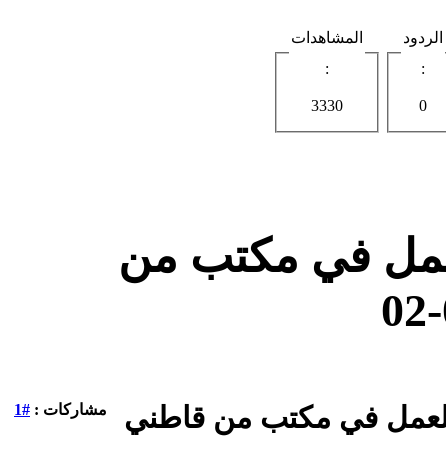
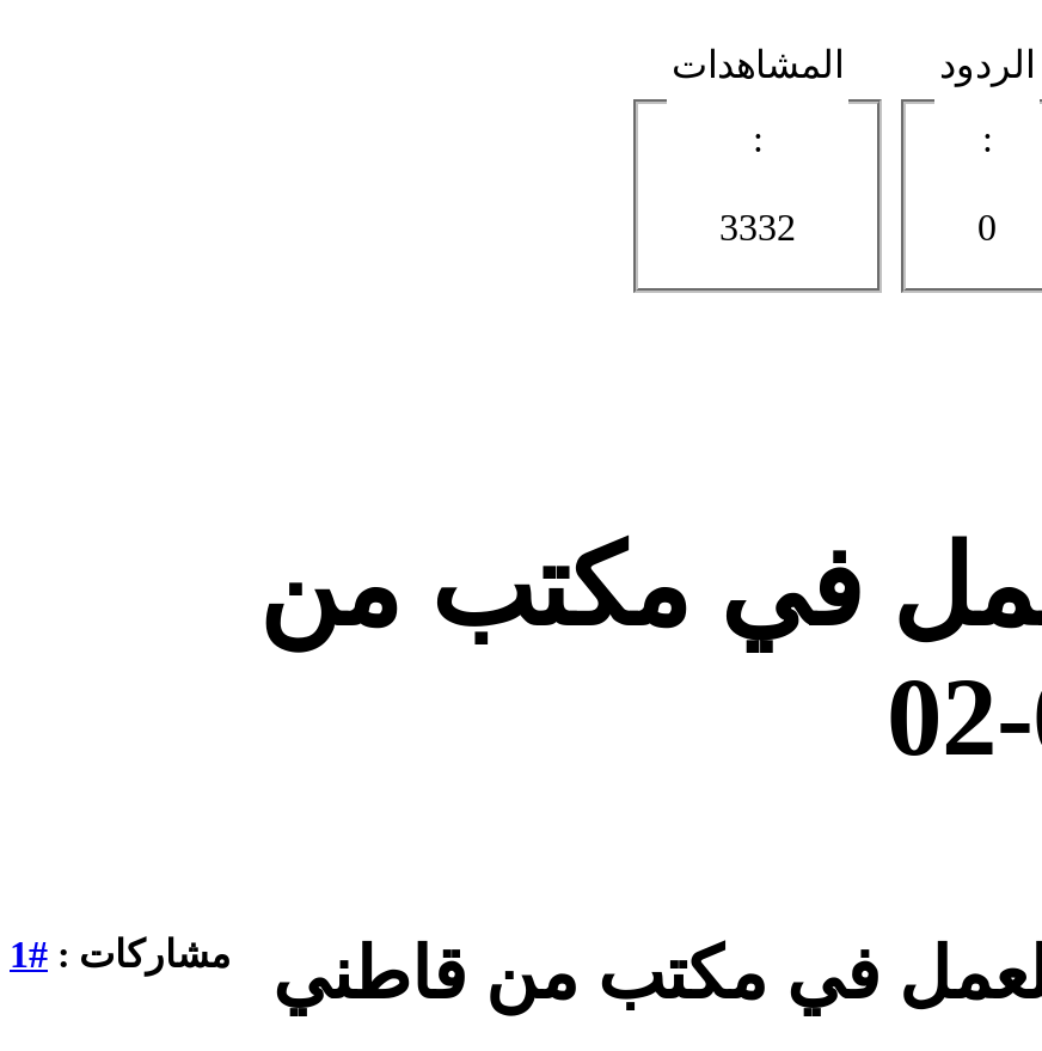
[311,97,343,114] 3330 -> [719,206,796,247] 3332

